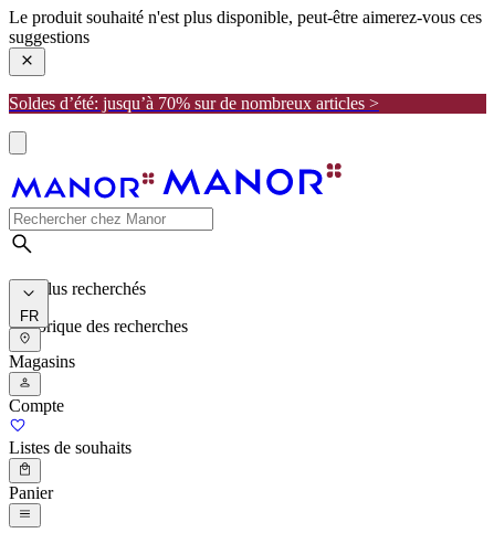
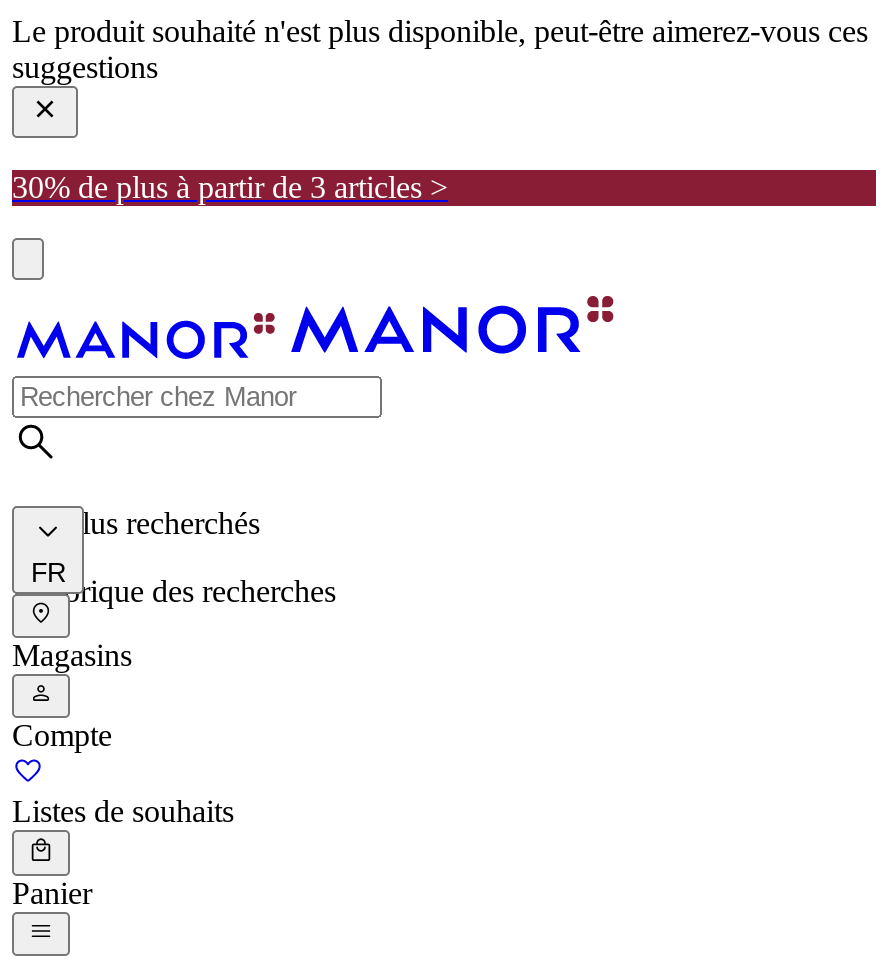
[9,93,379,112] Soldes d’été: jusqu’à 70% sur de nombreux articles > -> [12,169,448,203] 30% de plus à partir de 3 articles >

